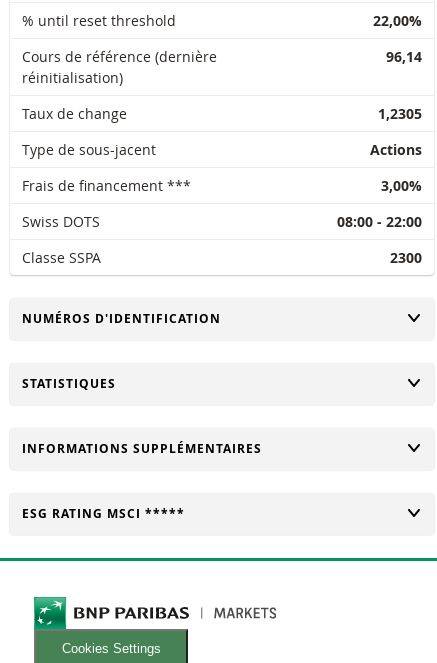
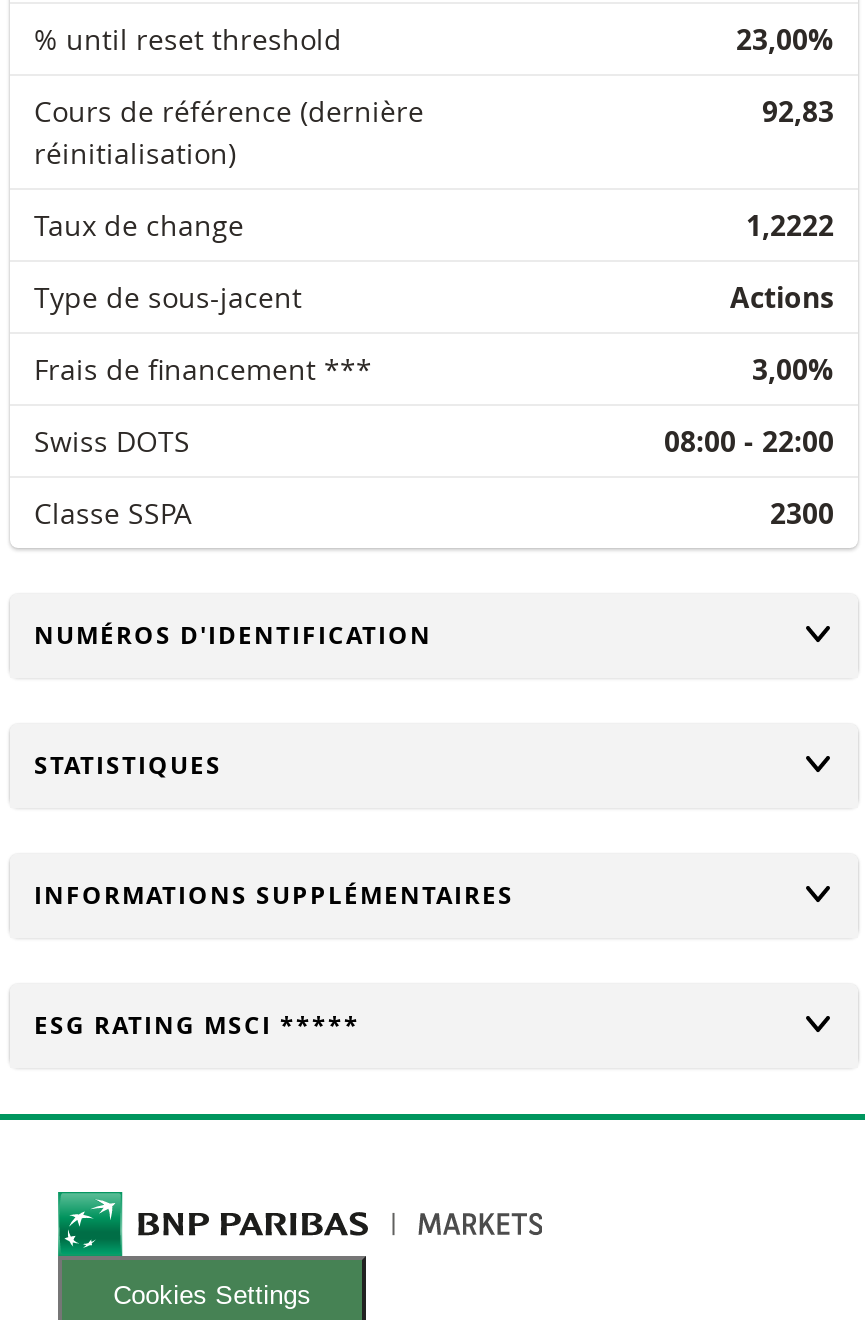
[373,11,422,30] 22,00% -> [736,20,834,58] 23,00%
[386,47,422,66] 96,14 -> [762,92,834,130] 92,83
[378,104,422,123] 1,2305 -> [746,206,834,244] 1,2222

